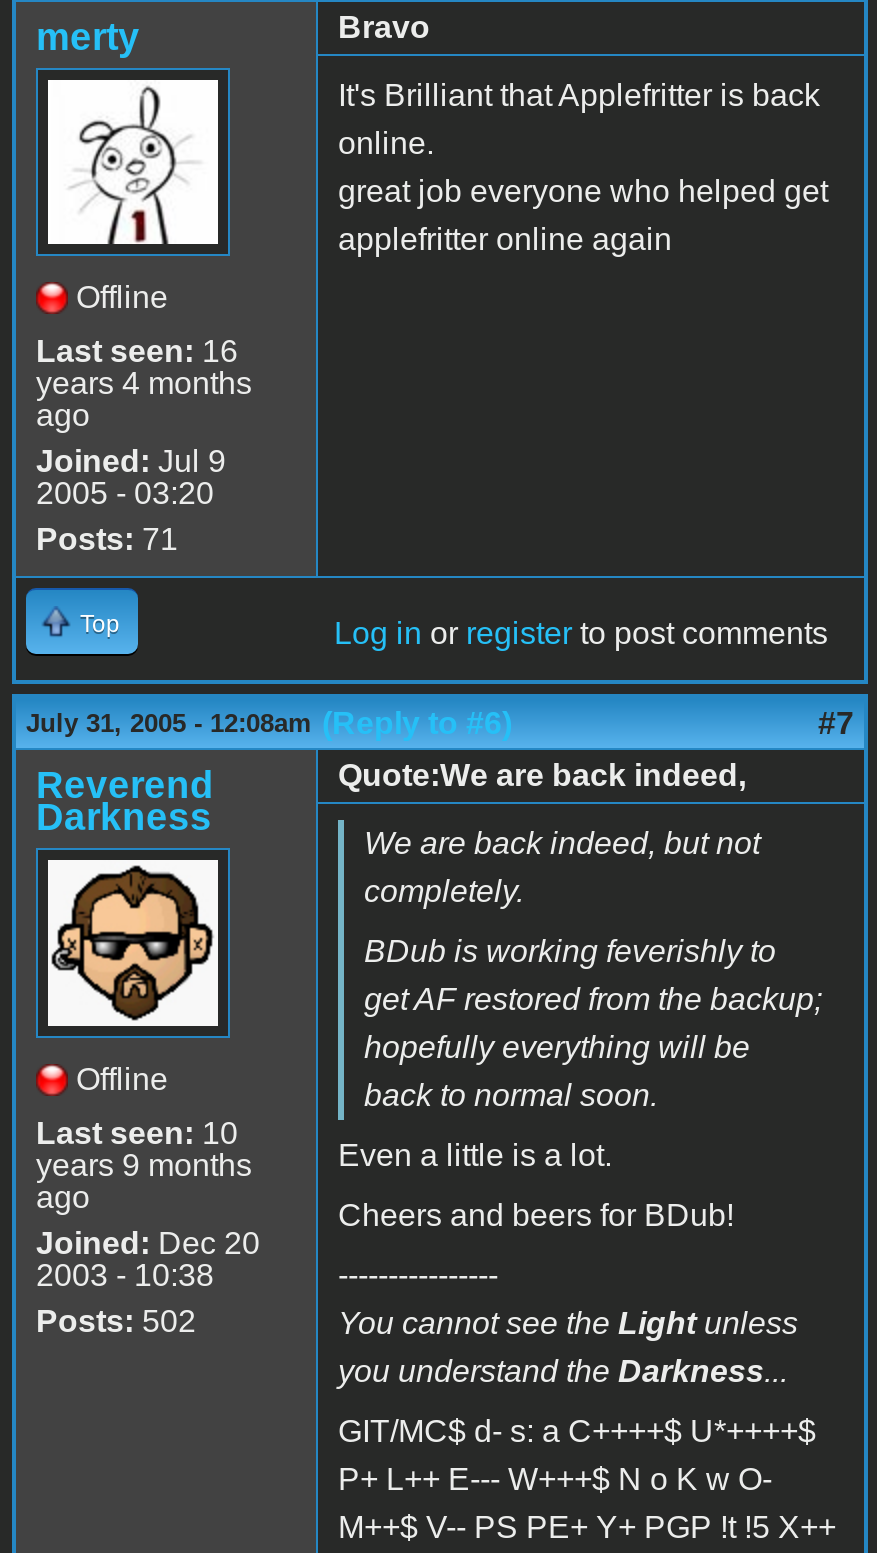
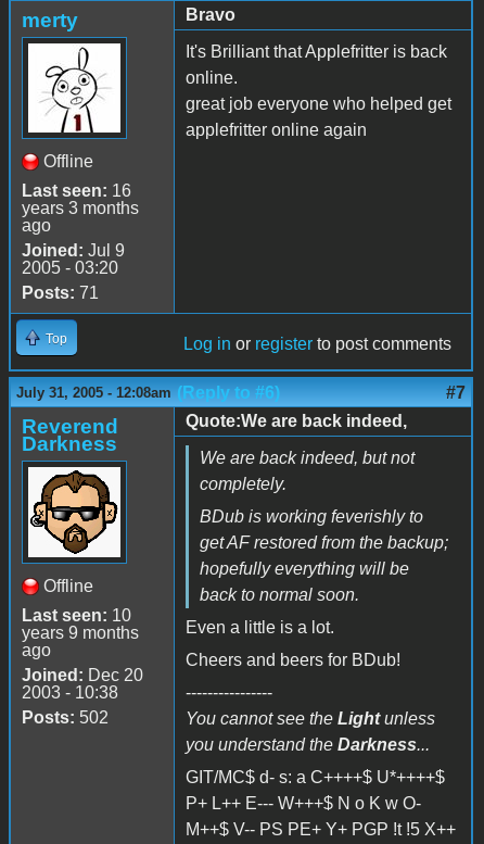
[36,366,252,400] years 4 months -> [22,199,139,217] years 3 months

